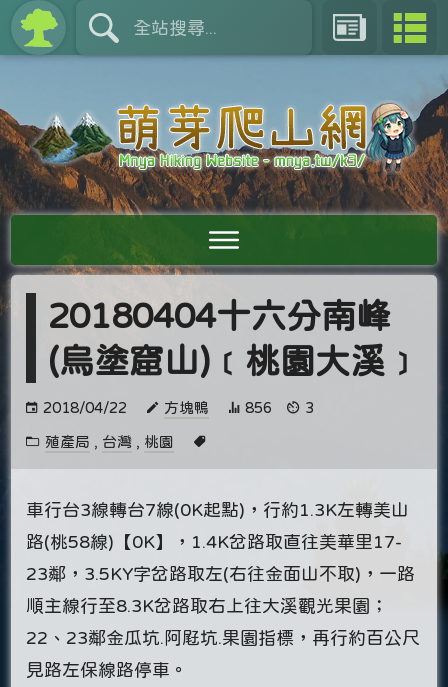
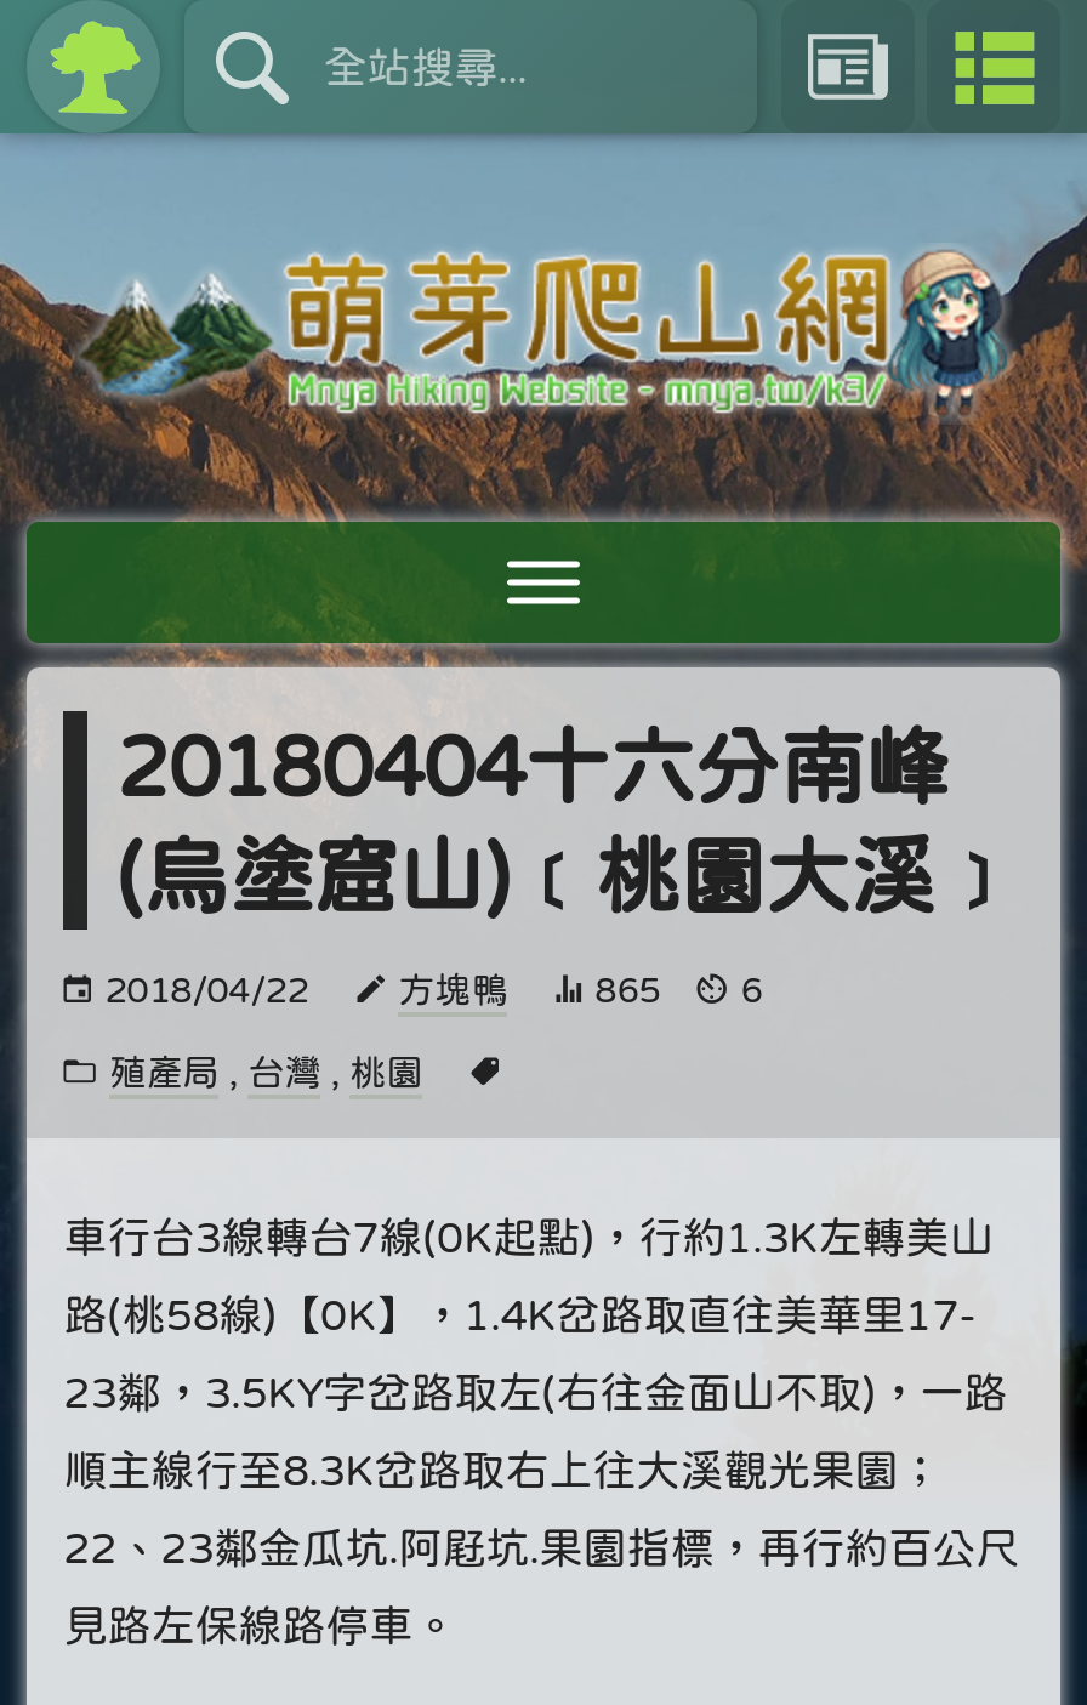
[241,400,272,415] 856 -> [585,971,660,1007] 865
[301,400,314,415] 3 -> [731,971,762,1007] 6

